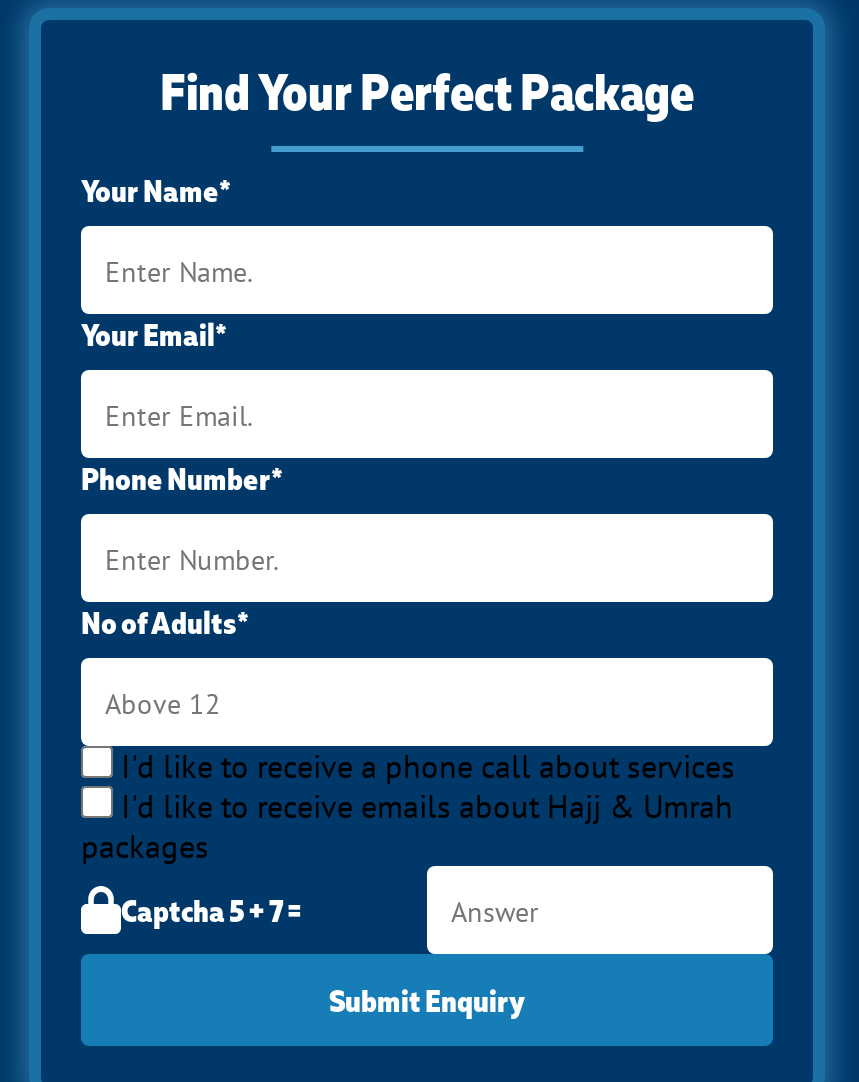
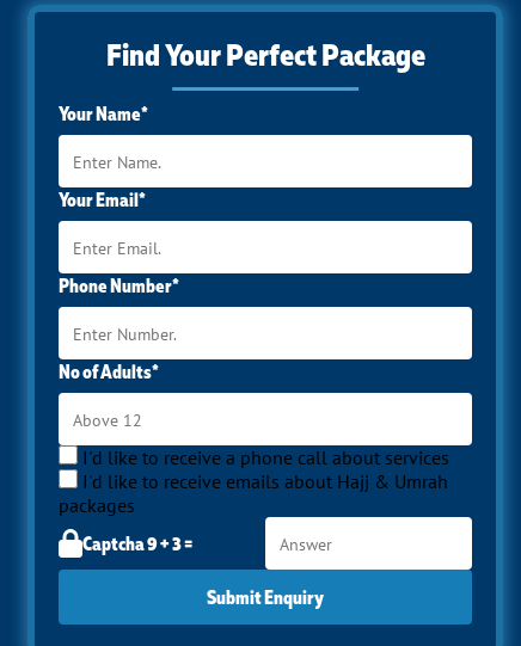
[121,890,301,930] Captcha 5 + 7 = -> [82,531,192,555] Captcha 9 + 3 =

